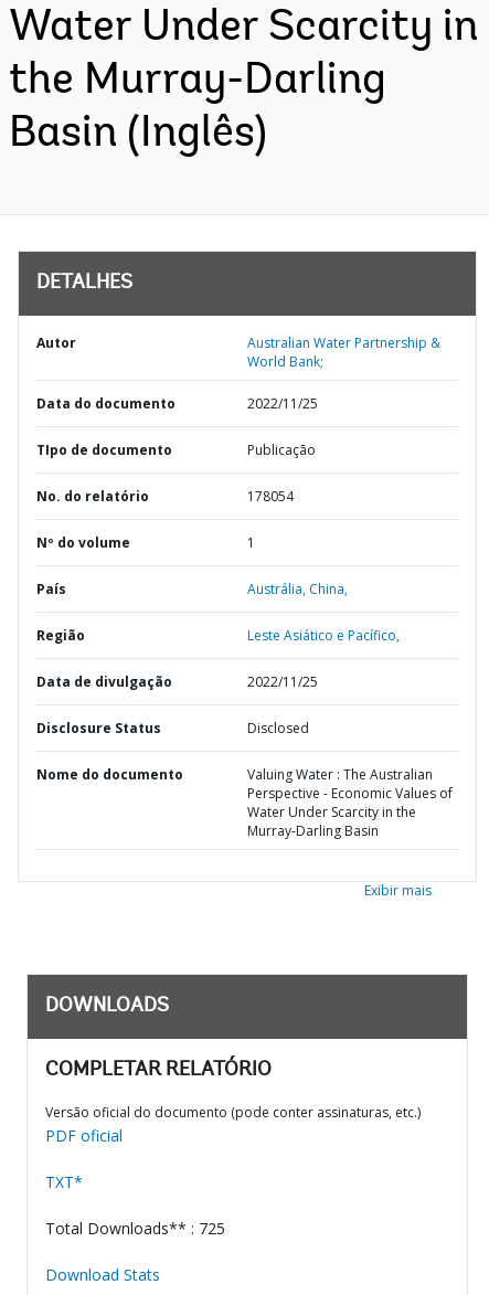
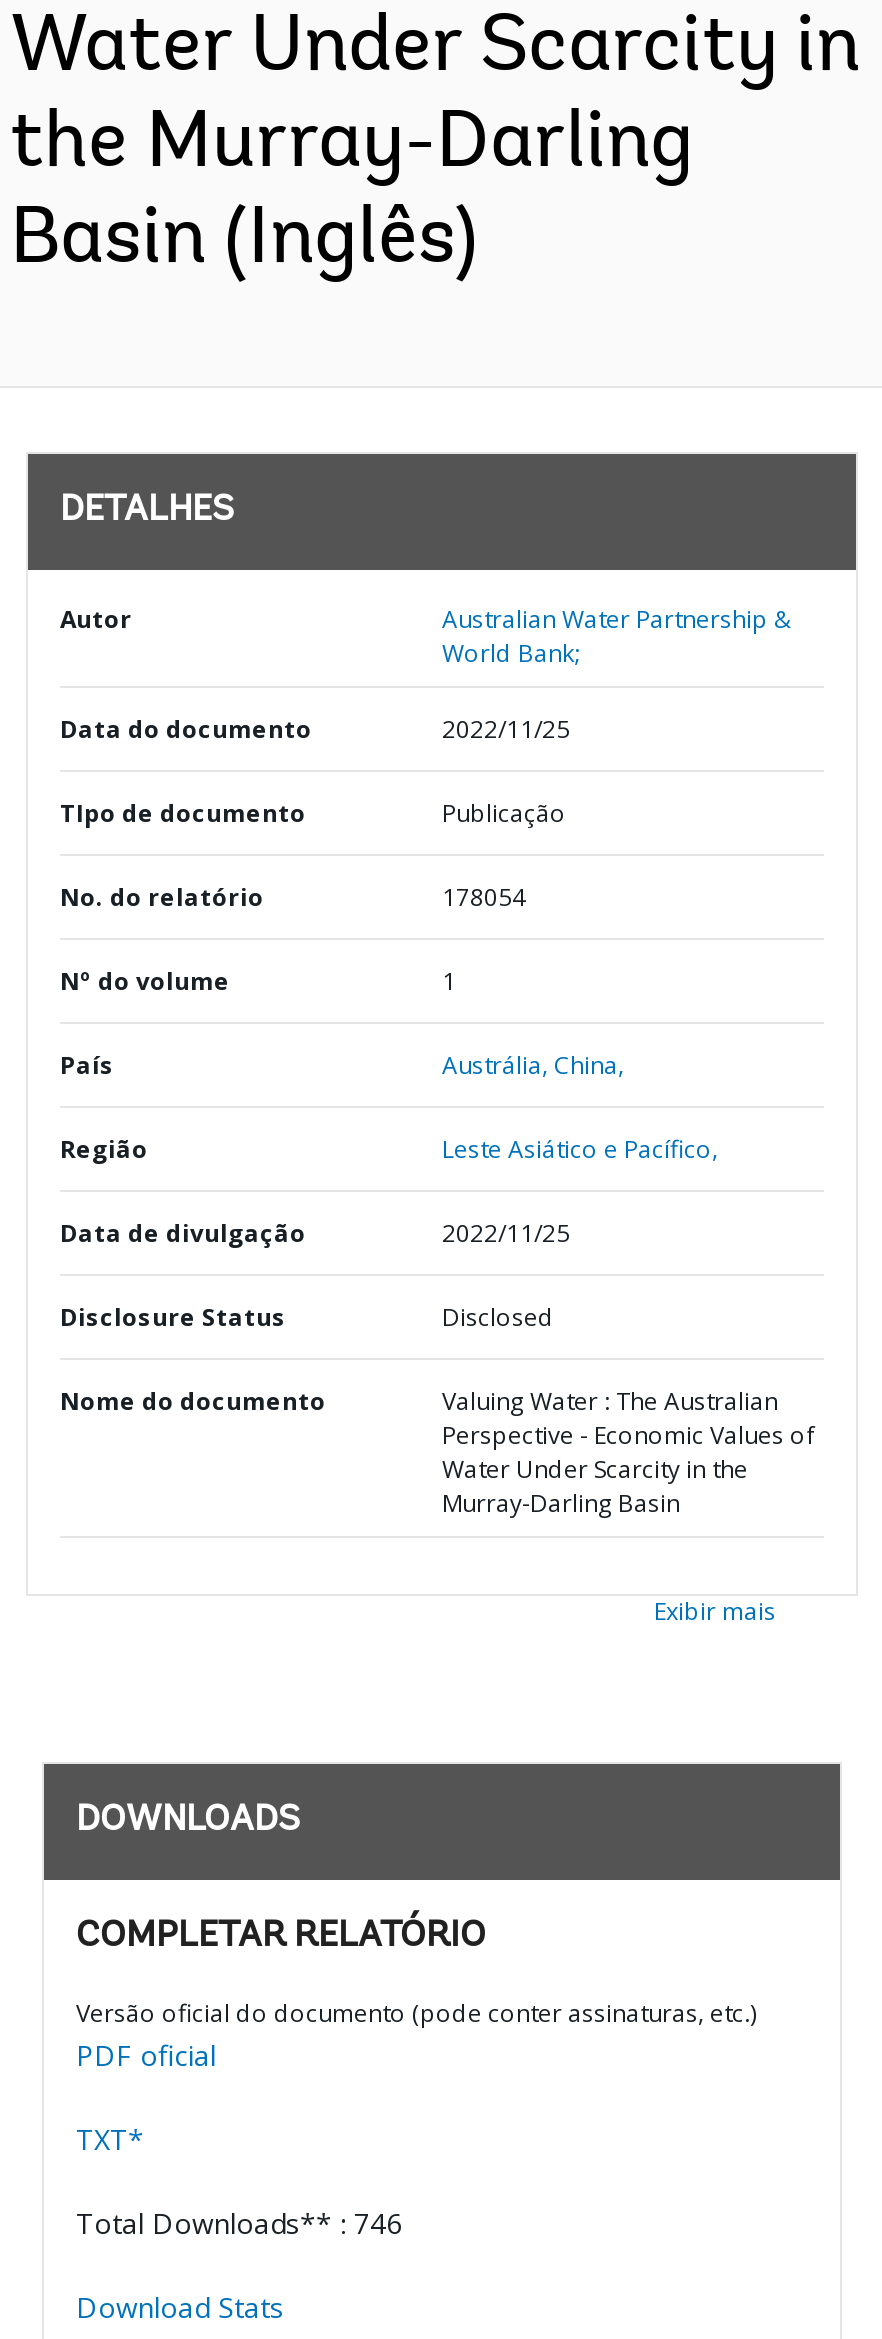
[45,1218,225,1239] Total Downloads** : 725 -> [76,2204,402,2242] Total Downloads** : 746

